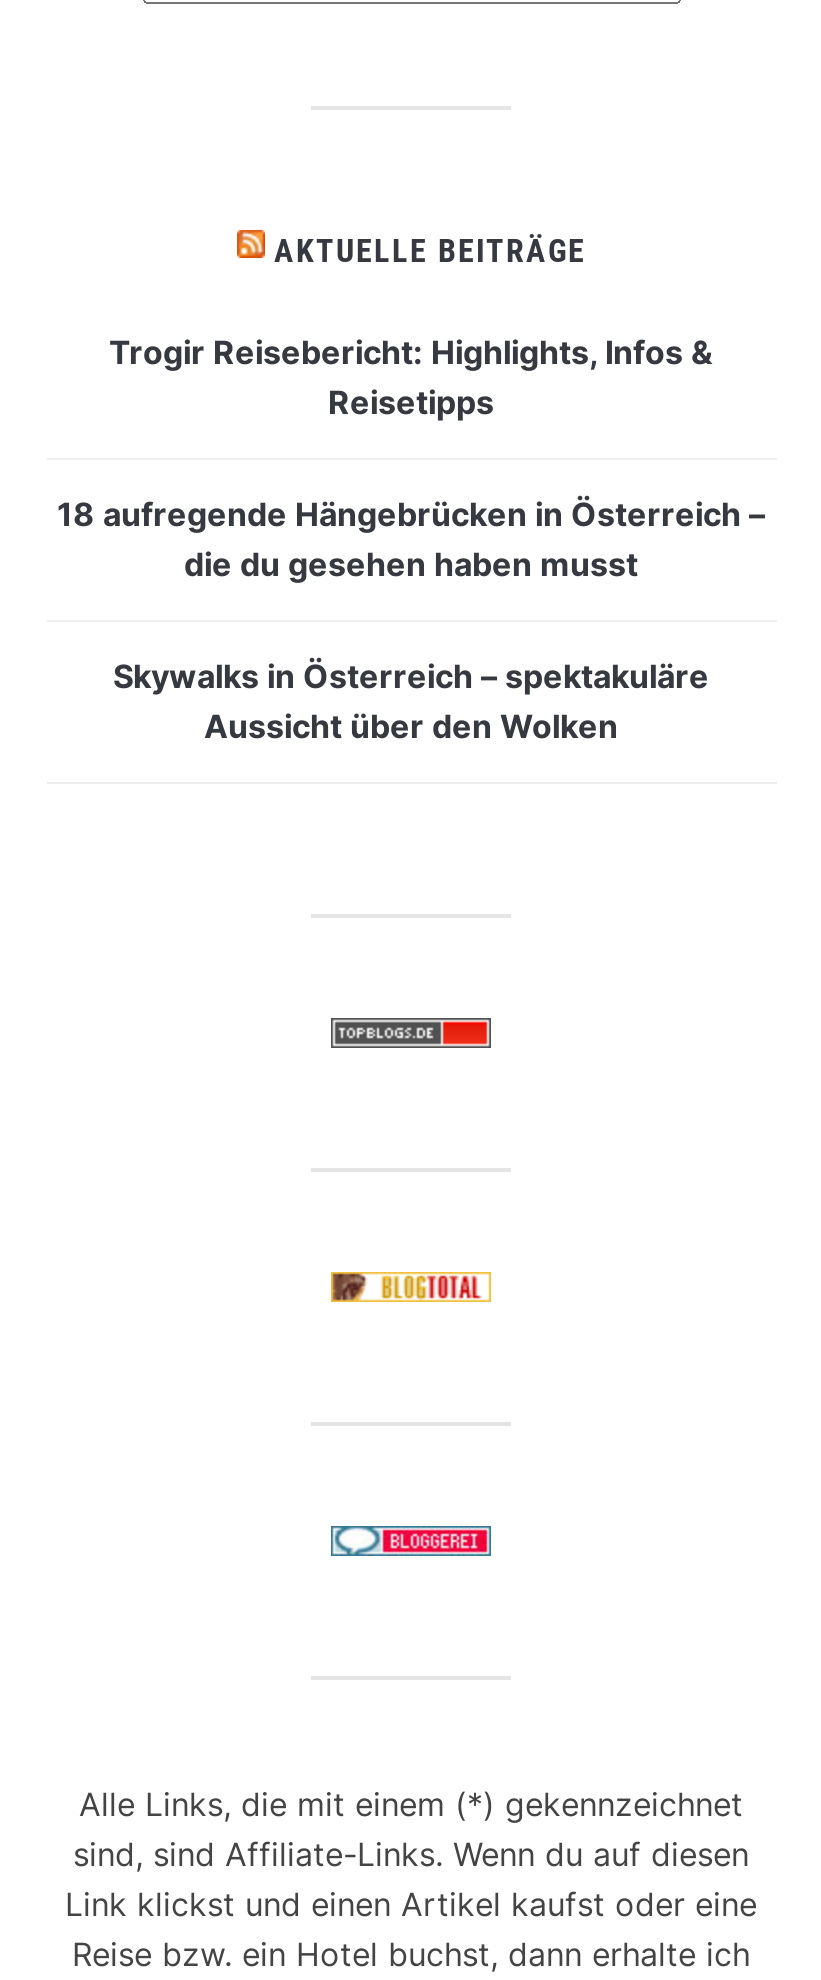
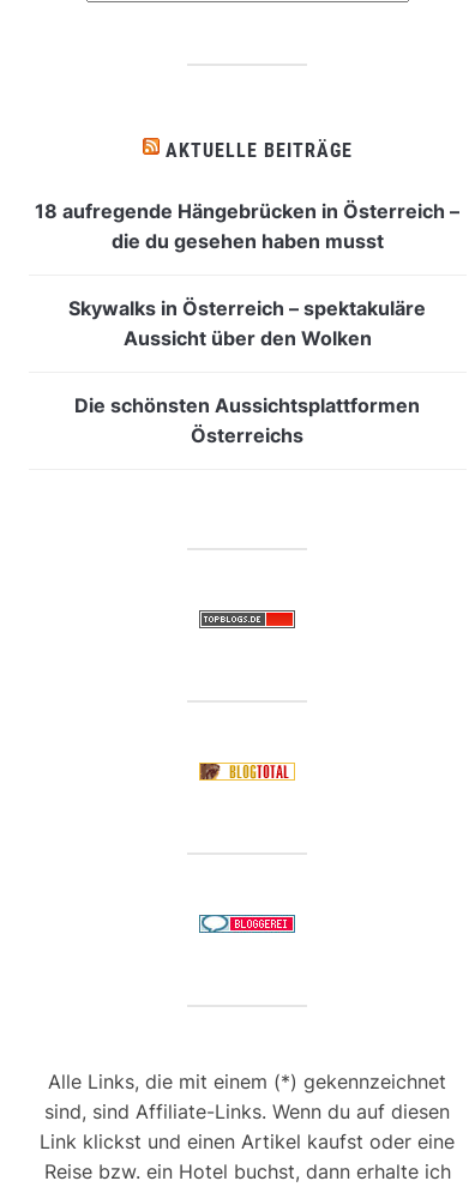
[109,332,713,422] Trogir Reisebericht: Highlights, Infos & | Reisetipps -> none
moved [57,494,765,746] -> [35,199,459,350]: 18 aufregende Hängebrücken in Österreich – | die du gesehen haben musst | Skywalks in Österreich – spektakuläre | Aussicht über den Wolken
none -> [74,393,420,447] Die schönsten Aussichtsplattformen | Österreichs

